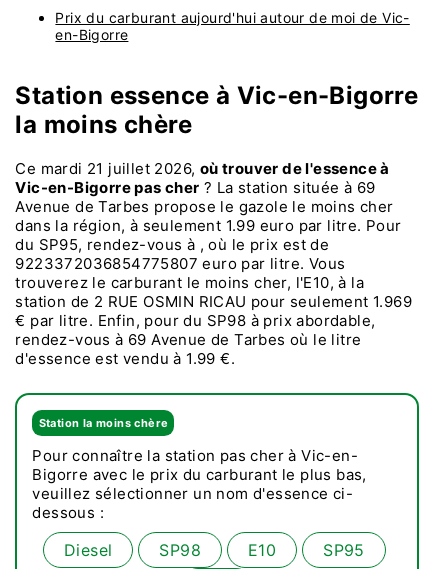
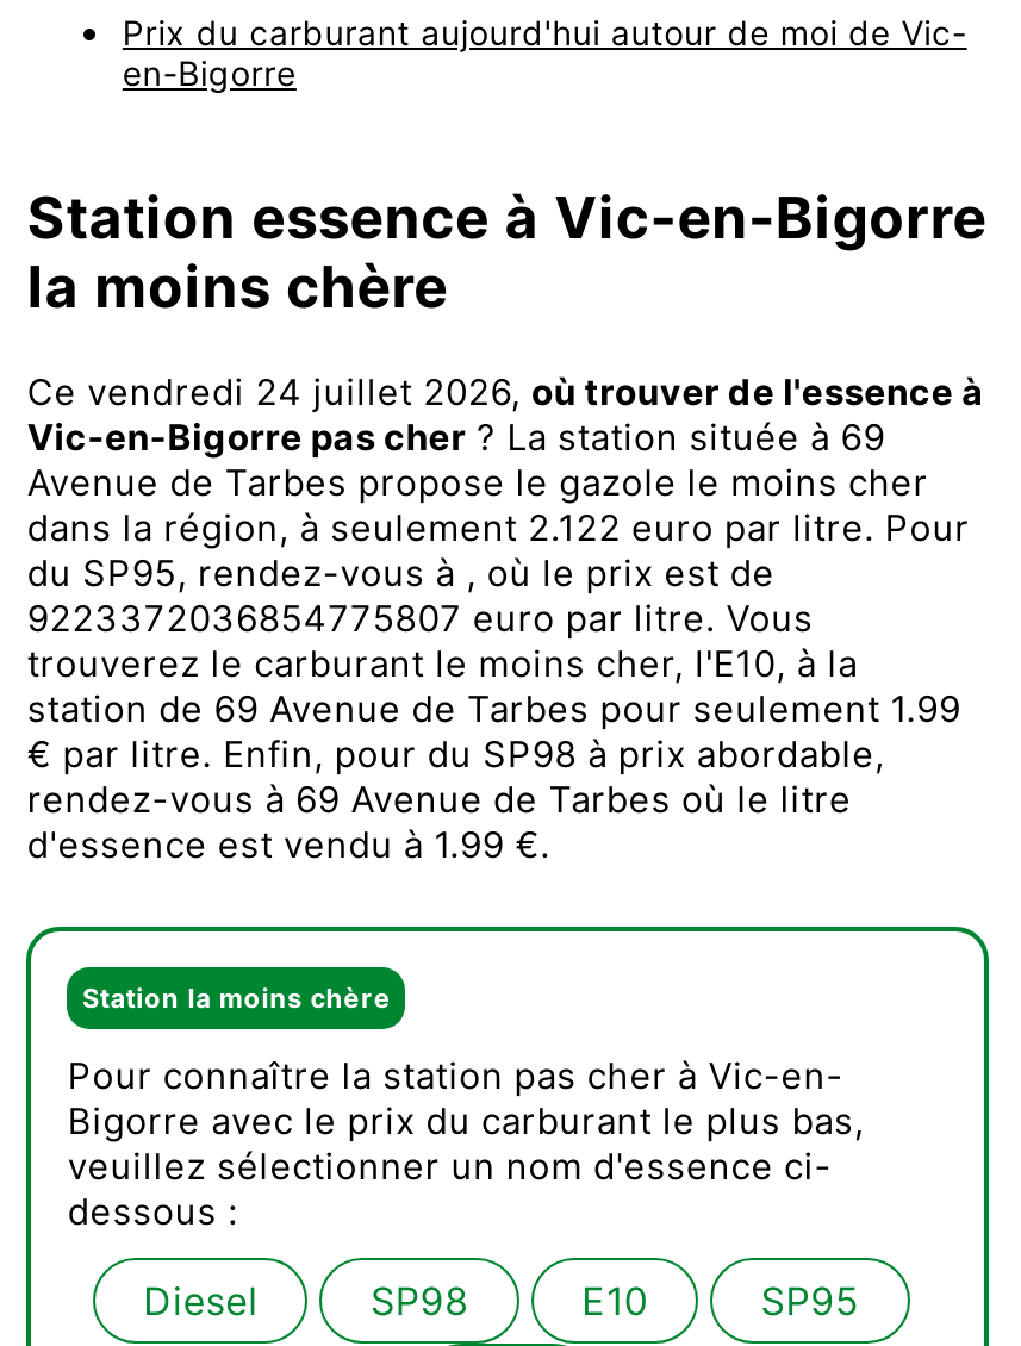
[15,159,390,178] Ce mardi 21 juillet 2026, où trouver de l'essence à -> [27,369,984,414] Ce vendredi 24 juillet 2026, où trouver de l'essence à
[15,216,402,235] dans la région, à seulement 1.99 euro par litre. Pour -> [27,505,970,550] dans la région, à seulement 2.122 euro par litre. Pour
[15,292,412,311] station de 2 RUE OSMIN RICAU pour seulement 1.969 -> [27,686,961,731] station de 69 Avenue de Tarbes pour seulement 1.99

